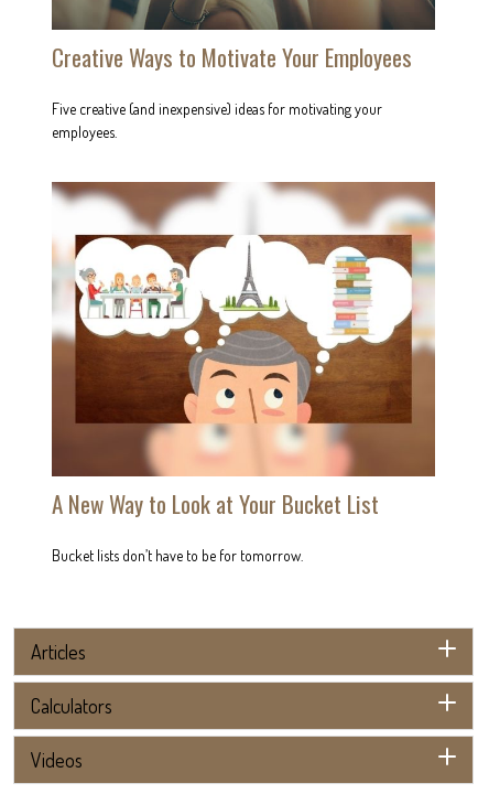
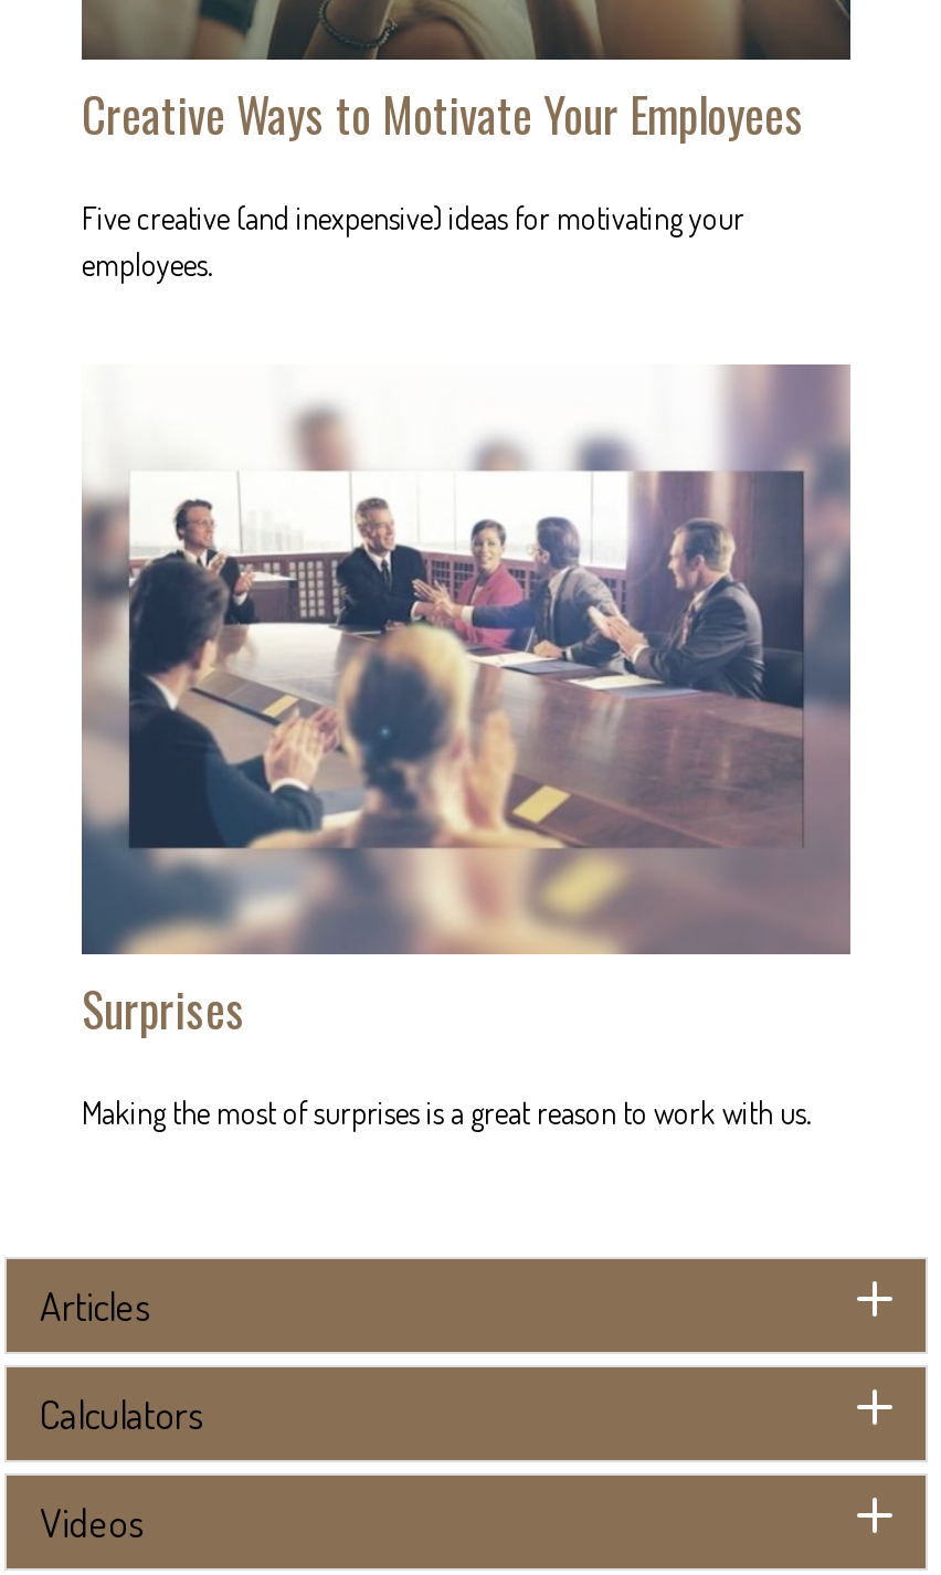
[51,181,435,521] [image] | A New Way to Look at Your Bucket List -> [80,364,853,1043] [image] | Surprises
[52,546,303,565] Bucket lists don’t have to be for tomorrow. -> [82,1094,811,1132] Making the most of surprises is a great reason to work with us.

